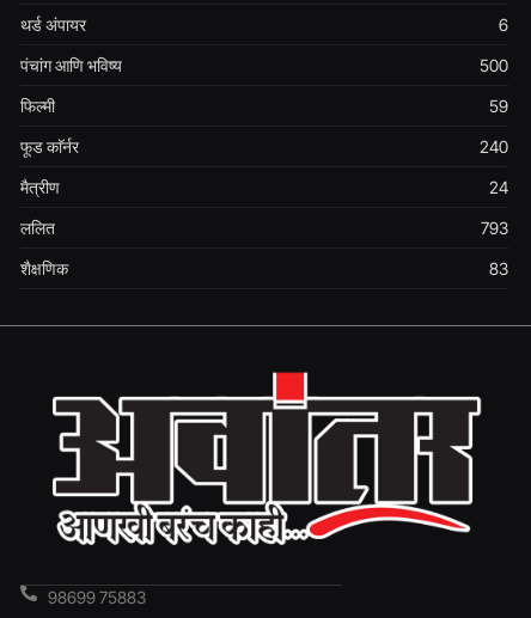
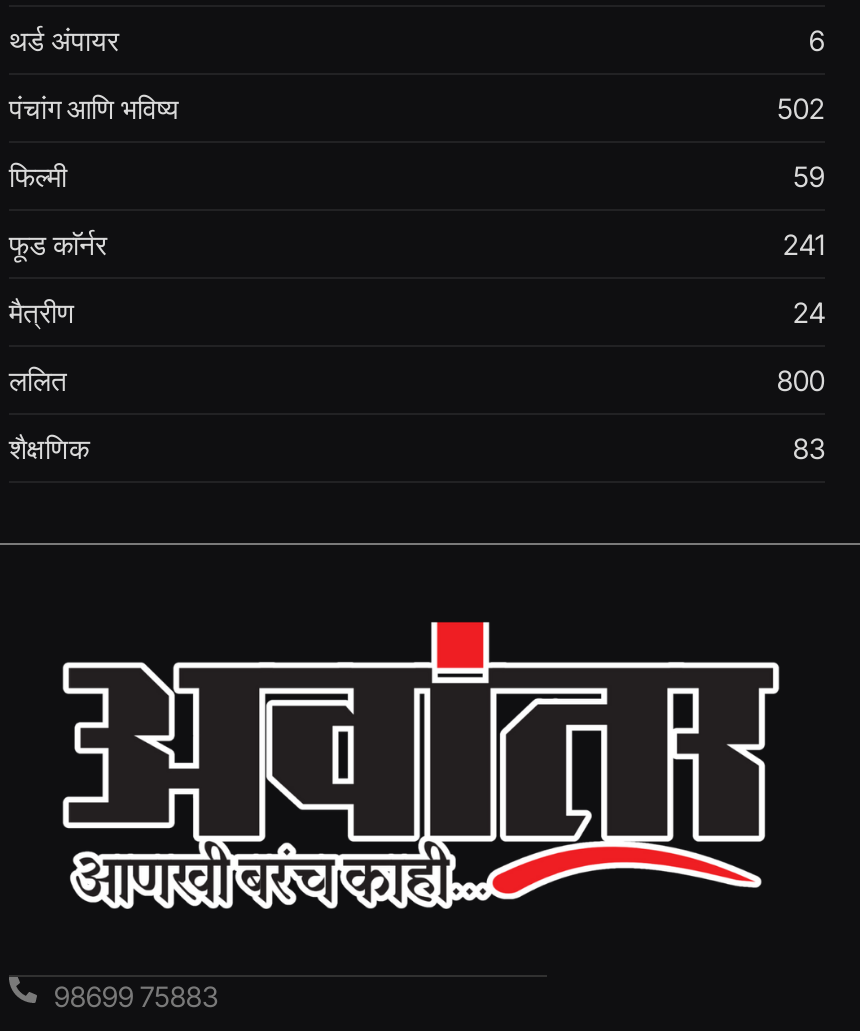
[480,55,508,75] 500 -> [777,90,825,124] 502
[480,136,508,157] 240 -> [783,226,825,260] 241
[481,218,508,238] 793 -> [777,362,825,396] 800

